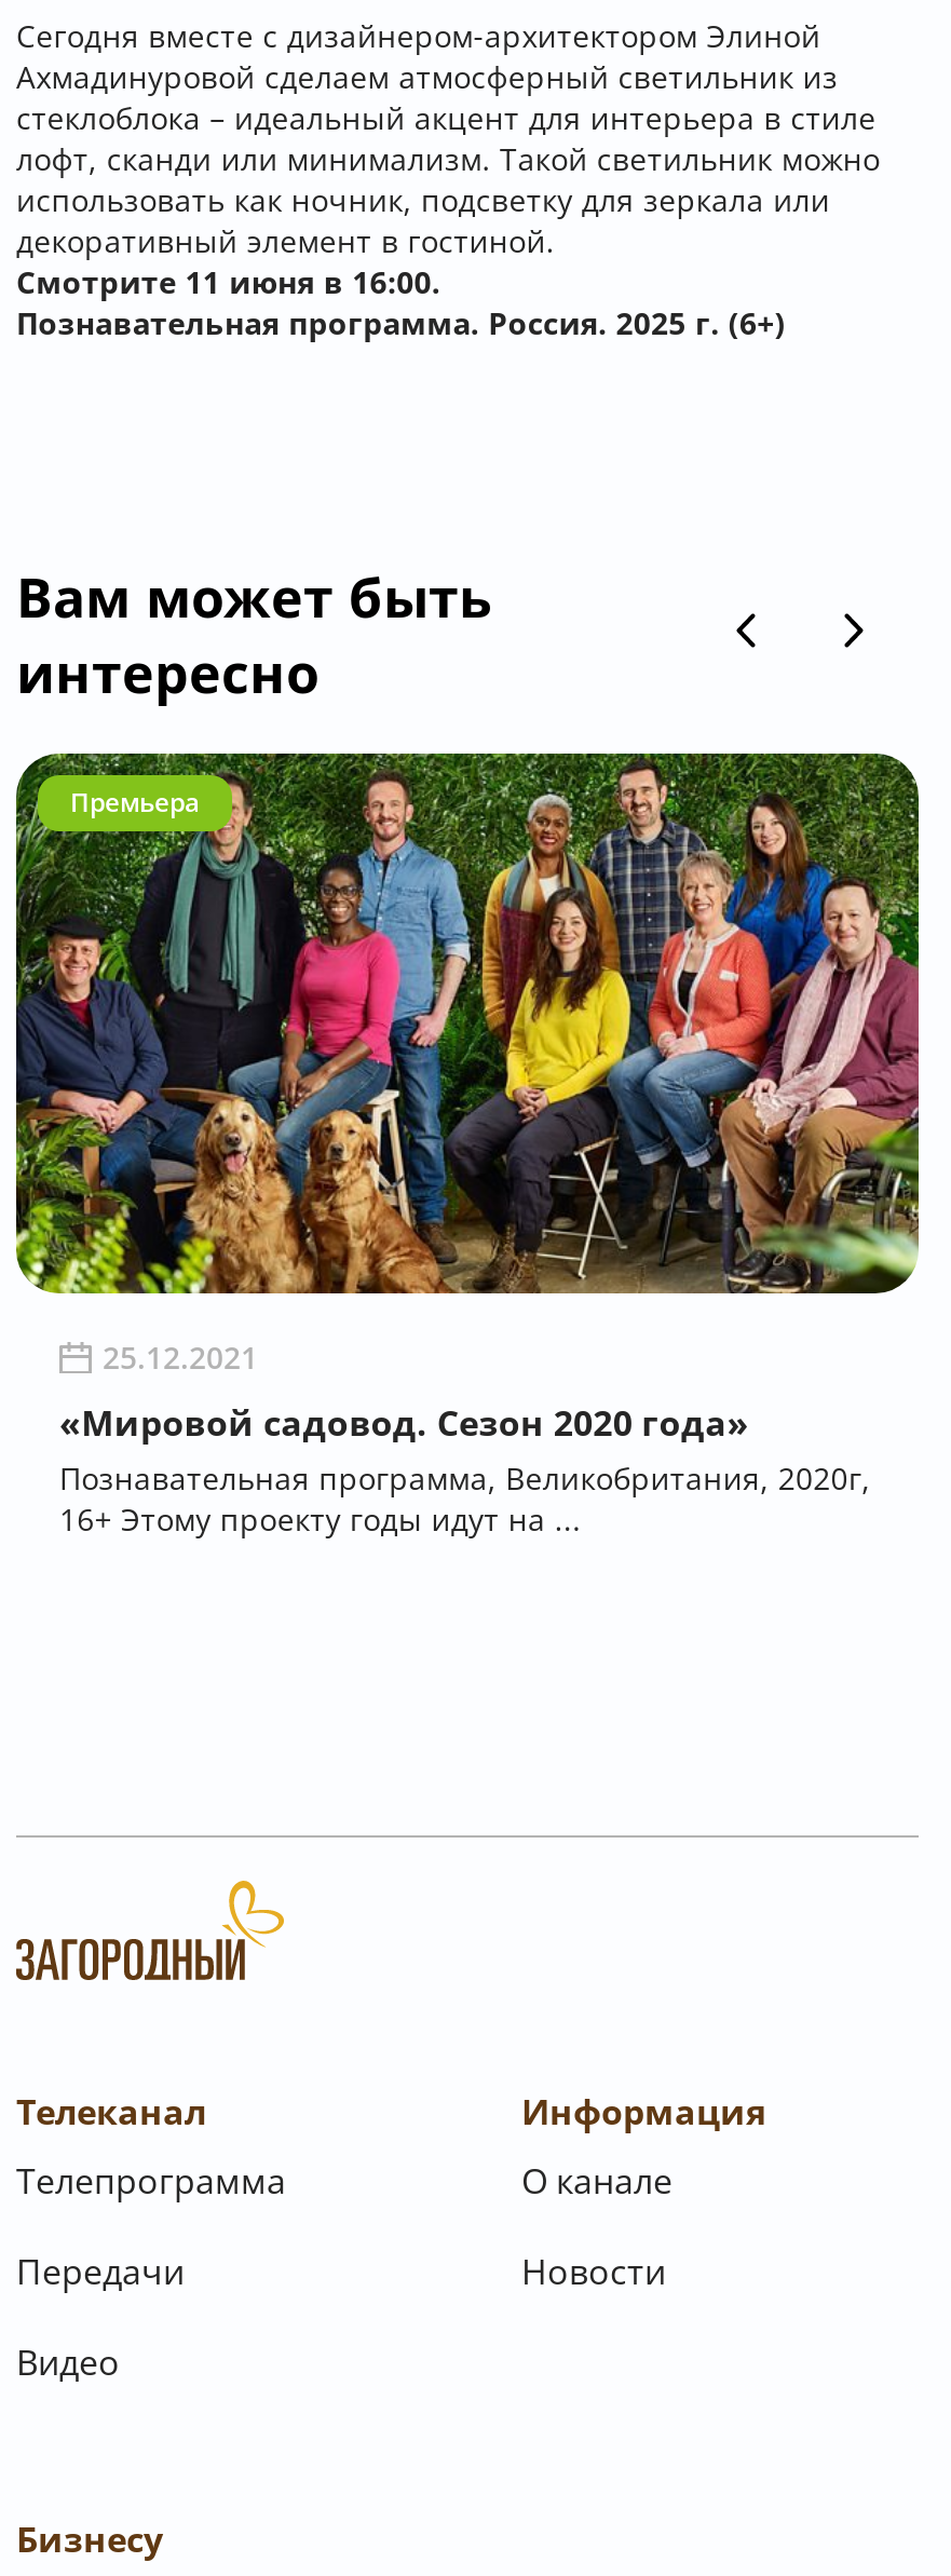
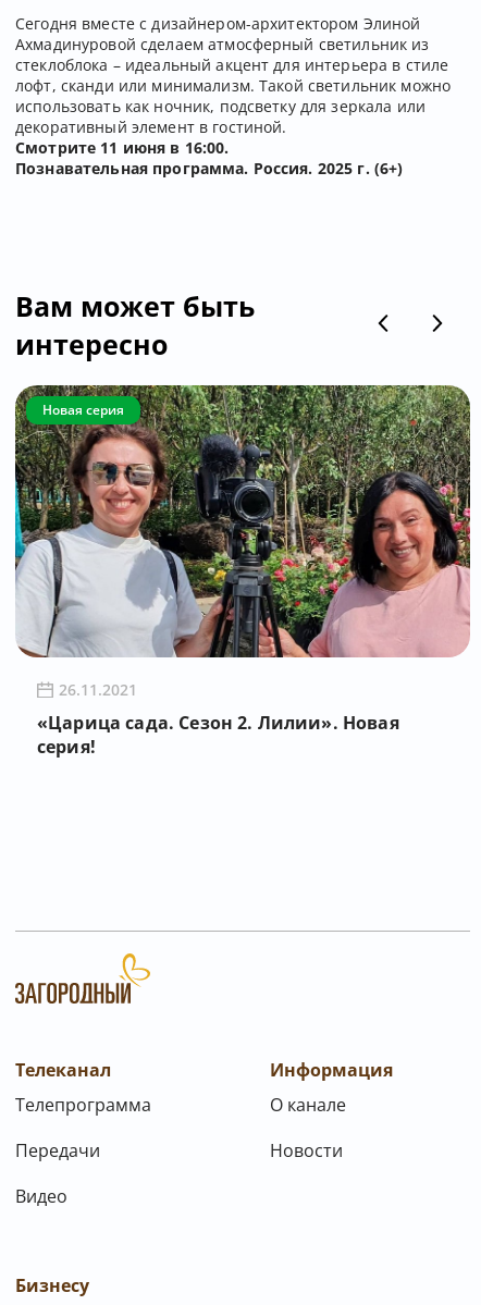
[14,751,921,1296] [image] | Премьера -> [14,384,471,658] [image] | Новая серия
[103,1337,258,1378] 25.12.2021 -> [59,679,137,700] 26.11.2021
[59,1399,870,1540] «Мировой садовод. Сезон 2020 года» | Познавательная программа, Великобритания, 2020г, | 16+ Этому проекту годы идут на ... -> [37,711,399,759] «Царица сада. Сезон 2. Лилии». Новая | серия!

